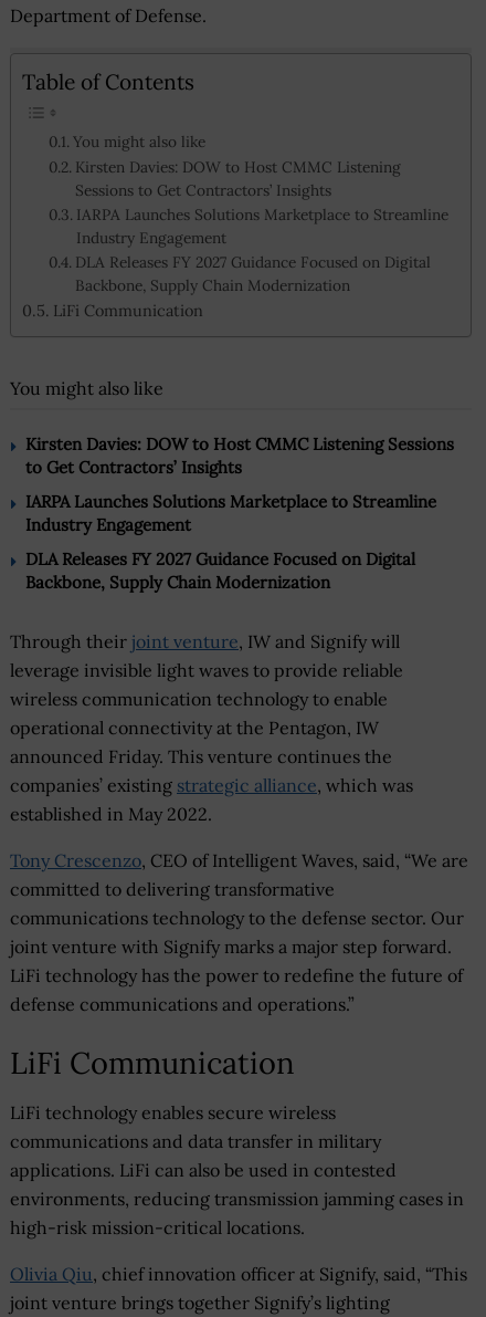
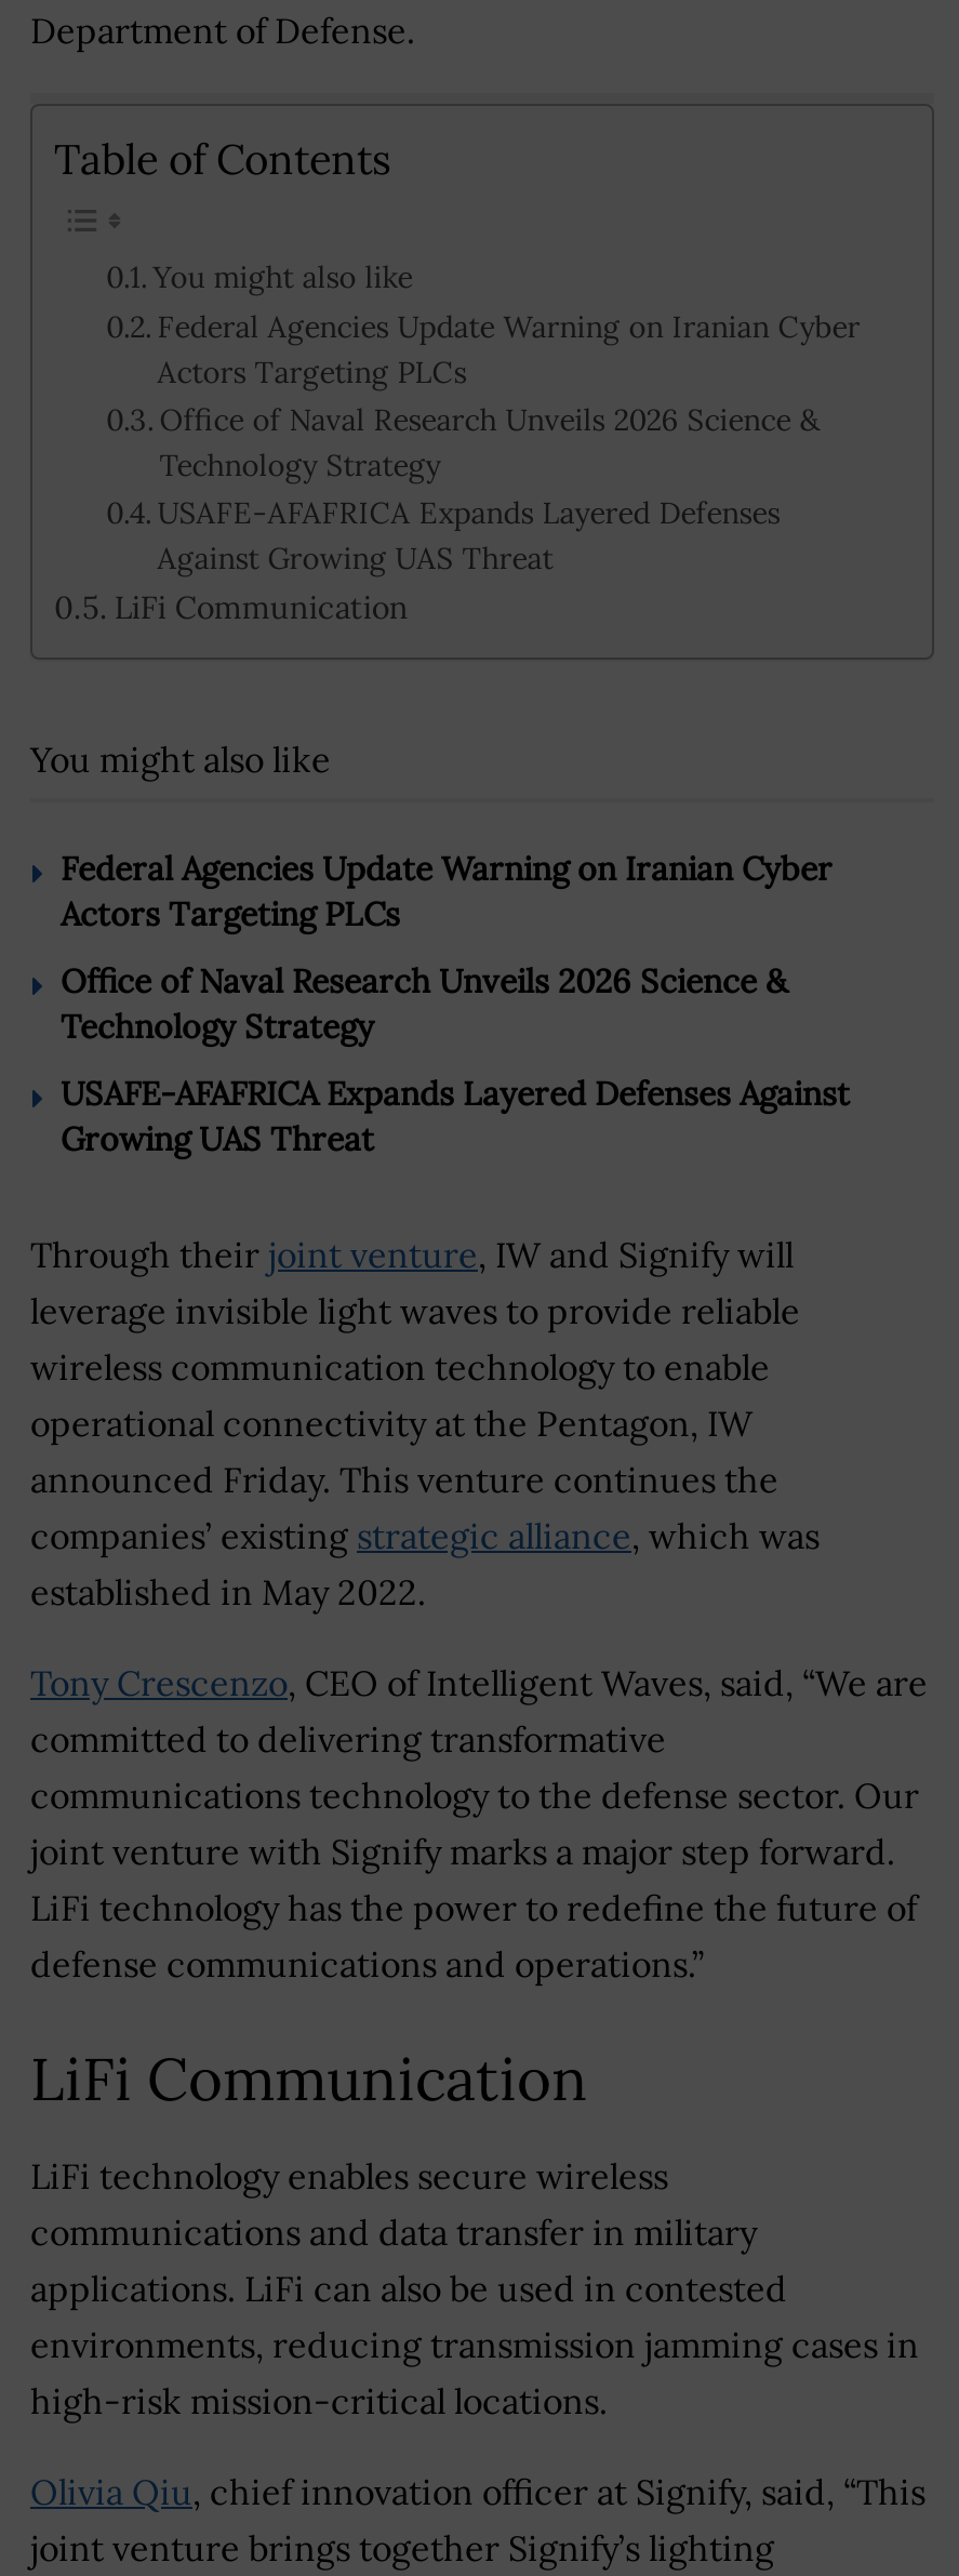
[75,157,448,296] Kirsten Davies: DOW to Host CMMC Listening | Sessions to Get Contractors’ Insights | IARPA Launches Solutions Marketplace to Streamline | Industry Engagement | DLA Releases FY 2027 Guidance Focused on Digital | Backbone, Supply Chain Modernization -> [157,308,860,578] Federal Agencies Update Warning on Iranian Cyber | Actors Targeting PLCs | Office of Naval Research Unveils 2026 Science & | Technology Strategy | USAFE-AFAFRICA Expands Layered Defenses | Against Growing UAS Threat
[25,433,454,477] Kirsten Davies: DOW to Host CMMC Listening Sessions | to Get Contractors’ Insights -> [61,847,833,934] Federal Agencies Update Warning on Iranian Cyber | Actors Targeting PLCs
[25,491,436,535] IARPA Launches Solutions Marketplace to Streamline | Industry Engagement -> [61,960,787,1046] Office of Naval Research Unveils 2026 Science & | Technology Strategy
[25,548,415,592] DLA Releases FY 2027 Guidance Focused on Digital | Backbone, Supply Chain Modernization -> [61,1072,850,1159] USAFE-AFAFRICA Expands Layered Defenses Against | Growing UAS Threat

